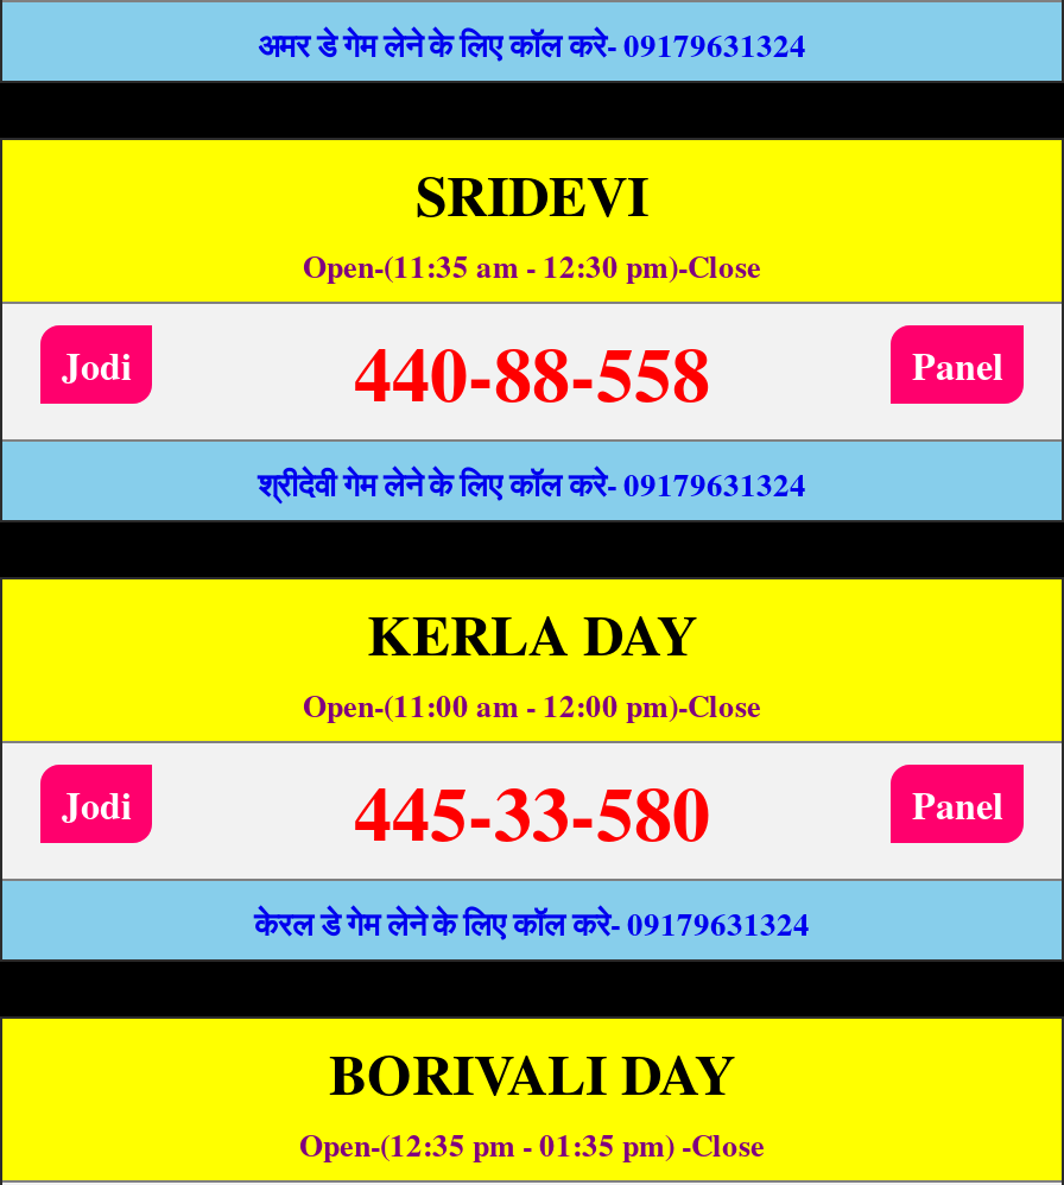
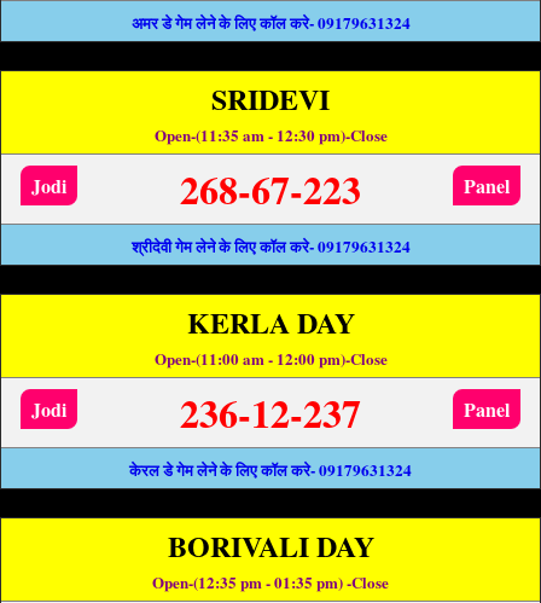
[354,317,710,428] 440-88-558 -> [180,161,361,218] 268-67-223
[354,756,710,867] 445-33-580 -> [180,385,361,441] 236-12-237

